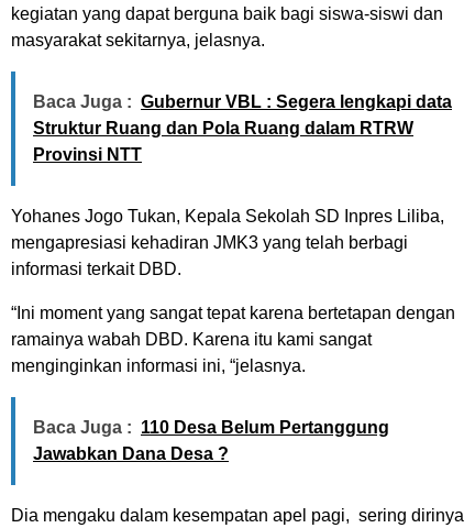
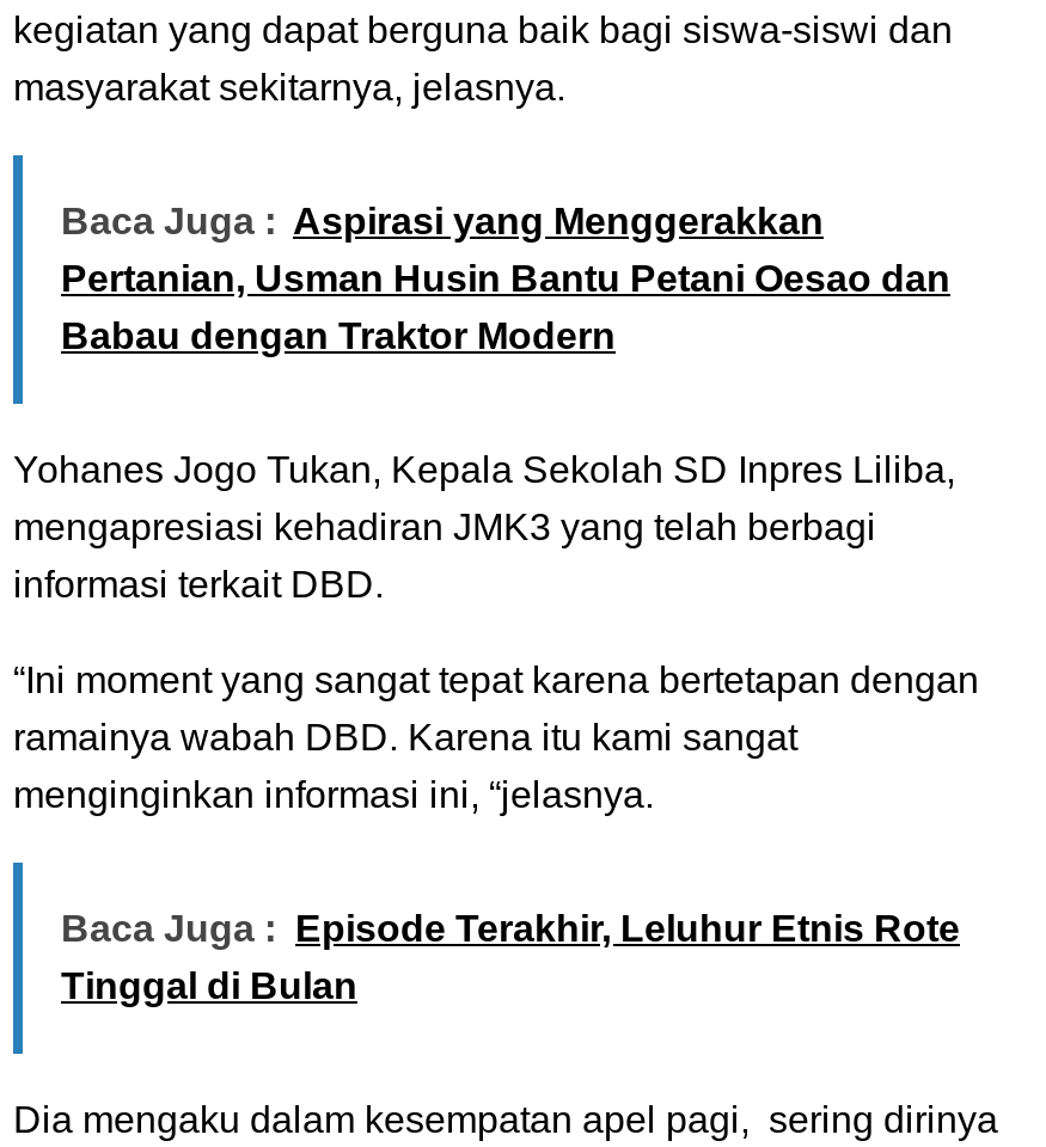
[33,92,452,163] Baca Juga : Gubernur VBL : Segera lengkapi data | Struktur Ruang dan Pola Ruang dalam RTRW | Provinsi NTT -> [61,200,950,355] Baca Juga : Aspirasi yang Menggerakkan | Pertanian, Usman Husin Bantu Petani Oesao dan | Babau dengan Traktor Modern
[33,417,389,463] Baca Juga : 110 Desa Belum Pertanggung | Jawabkan Dana Desa ? -> [61,907,960,1005] Baca Juga : Episode Terakhir, Leluhur Etnis Rote | Tinggal di Bulan

